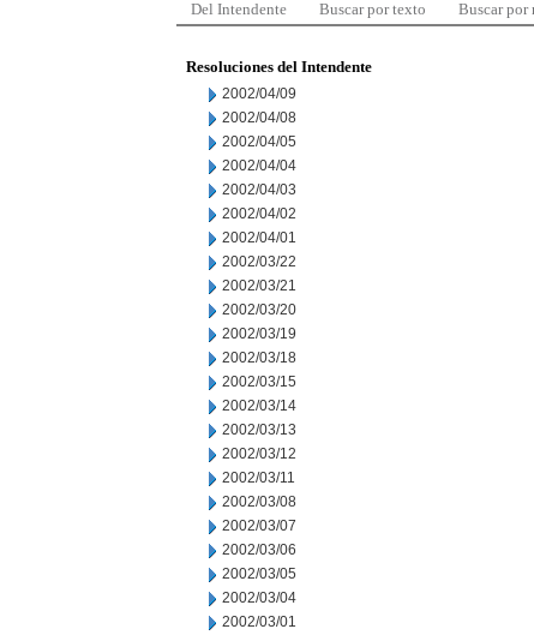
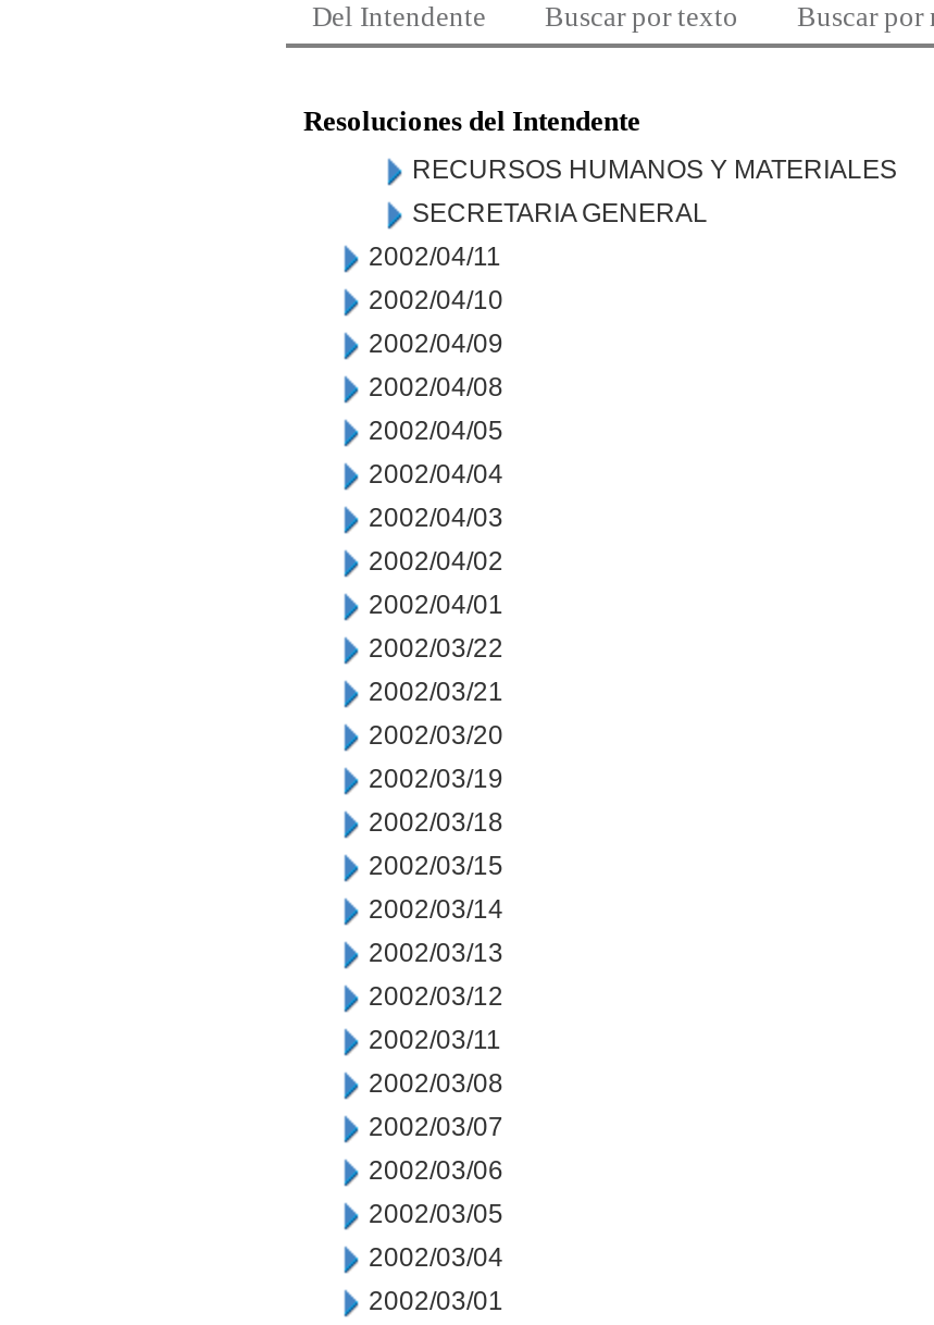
none -> [369,154,897,315] RECURSOS HUMANOS Y MATERIALES | SECRETARIA GENERAL | 2002/04/11 | 2002/04/10

